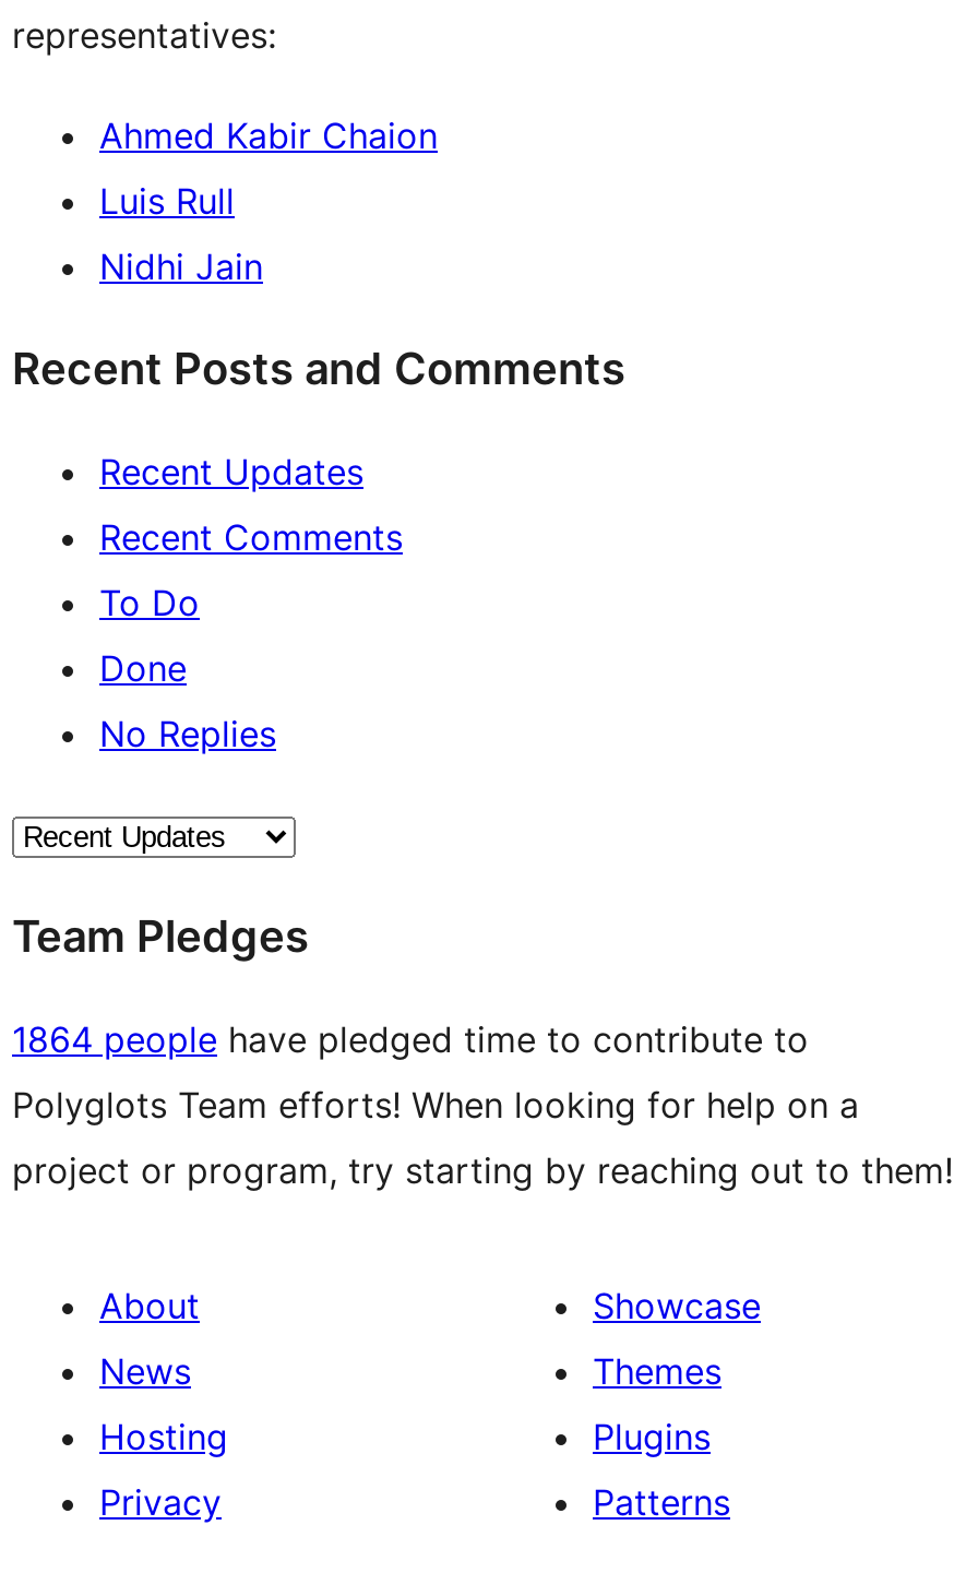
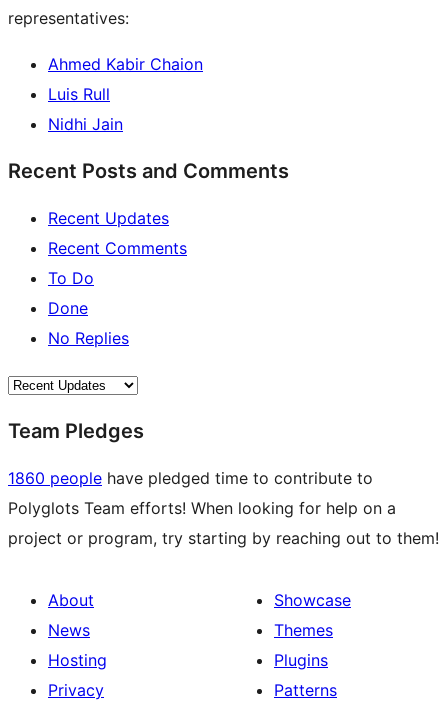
[12,1018,809,1061] 1864 people have pledged time to contribute to -> [8,468,373,488] 1860 people have pledged time to contribute to

